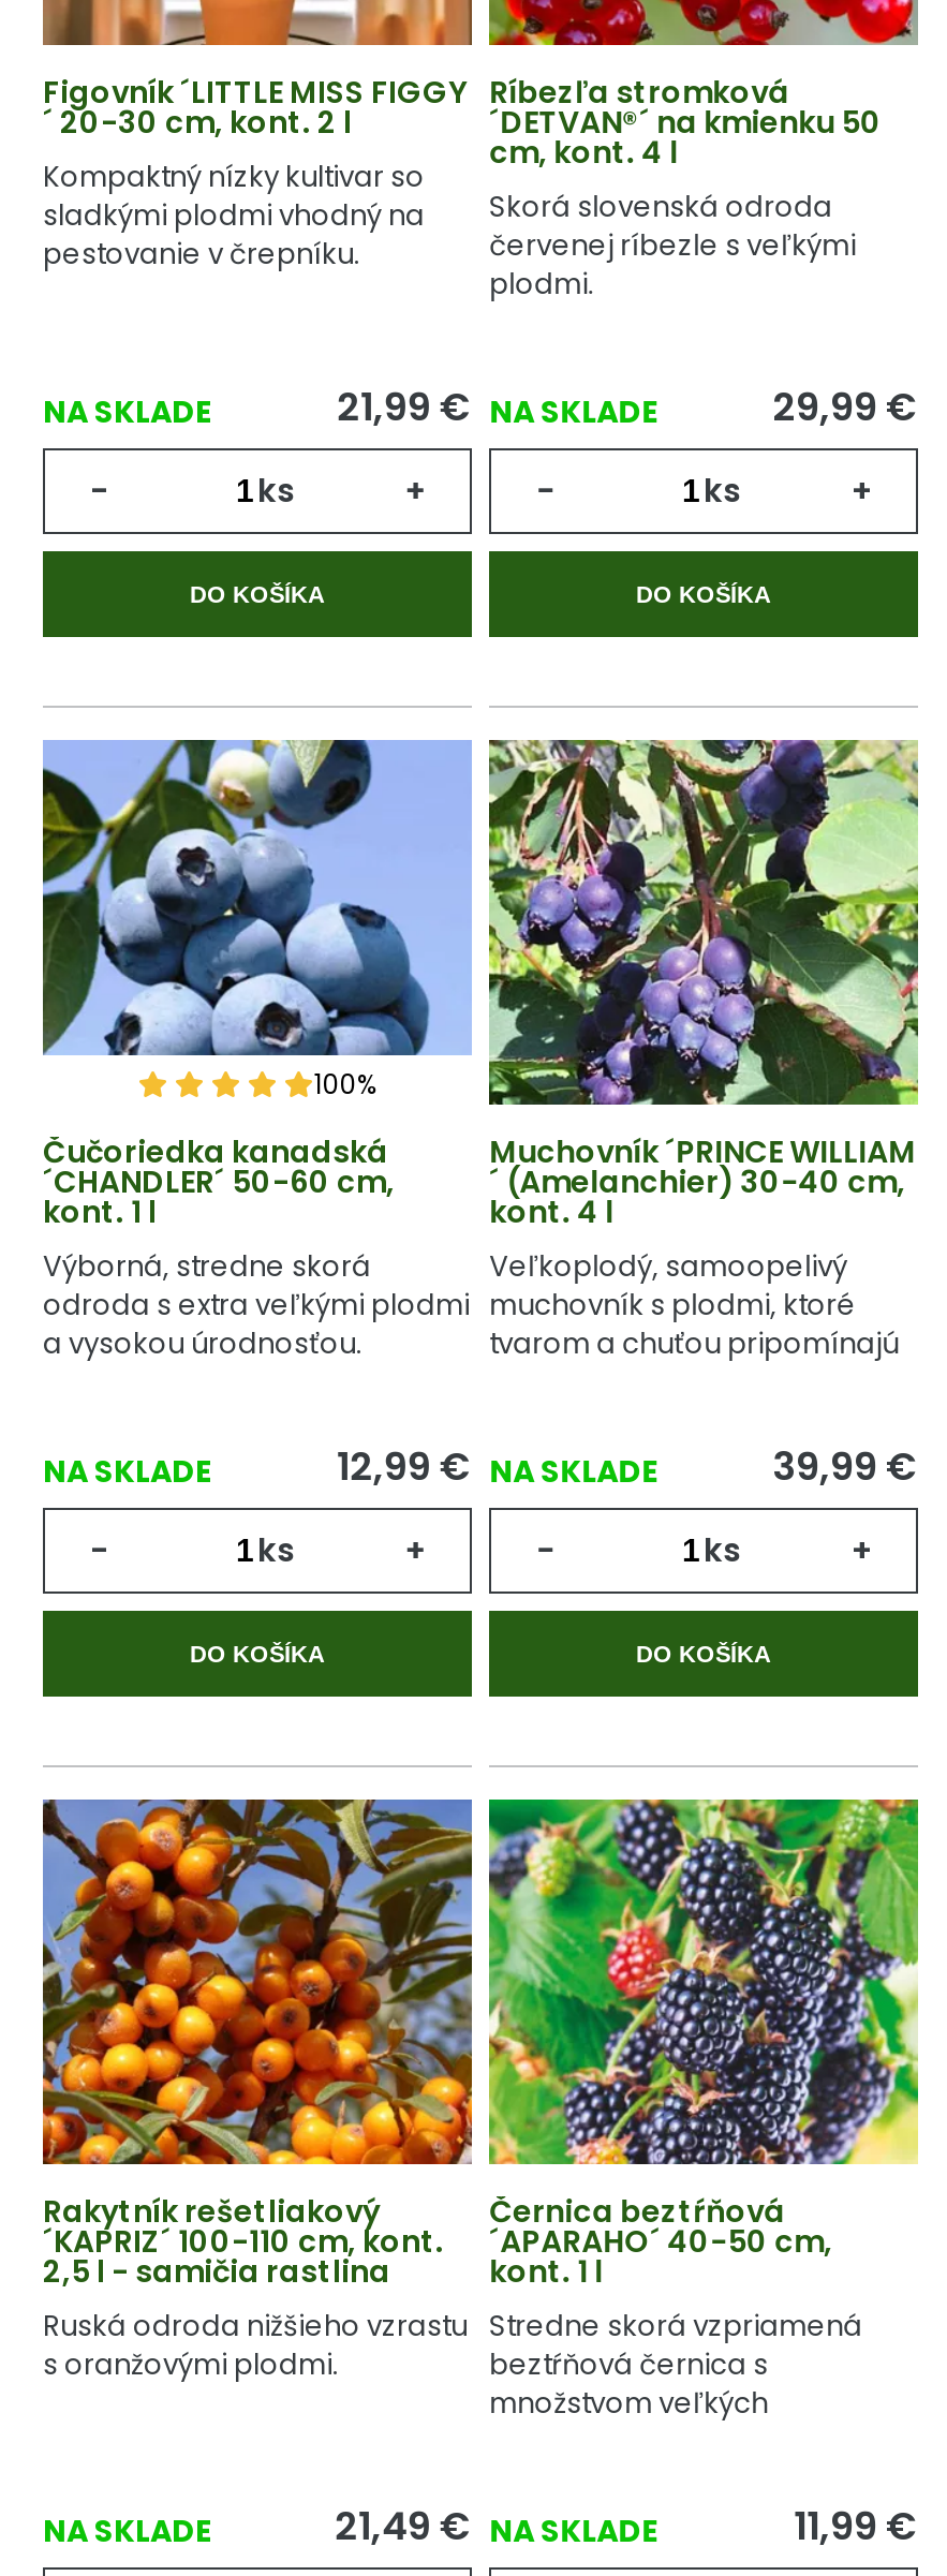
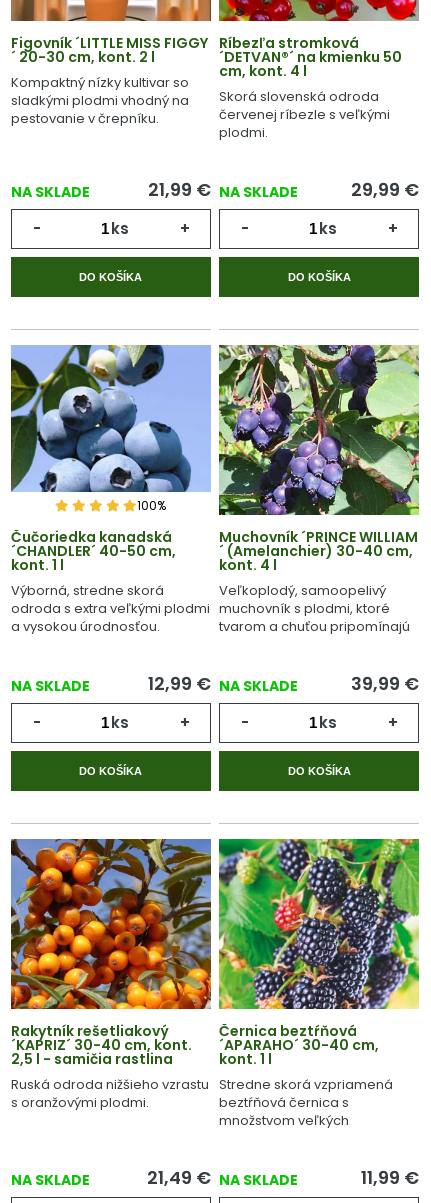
[43,1160,395,1203] ´CHANDLER´ 50-60 cm, -> [11,541,176,561] ´CHANDLER´ 40-50 cm,
[43,2220,444,2263] ´KAPRIZ´ 100-110 cm, kont. -> [11,1035,192,1055] ´KAPRIZ´ 30-40 cm, kont.
[489,2220,832,2263] ´APARAHO´ 40-50 cm, -> [219,1035,379,1055] ´APARAHO´ 30-40 cm,

